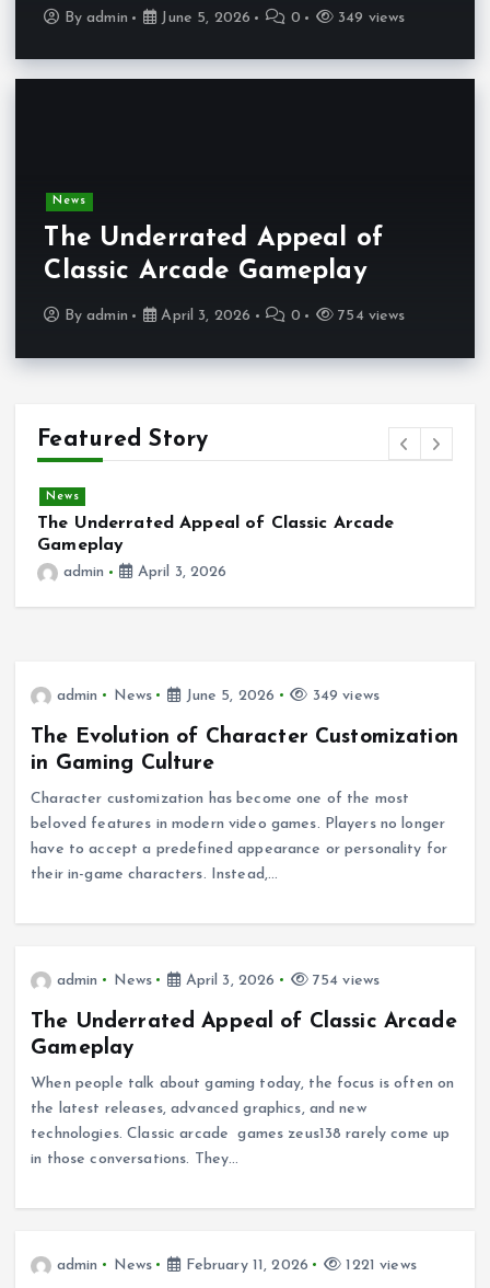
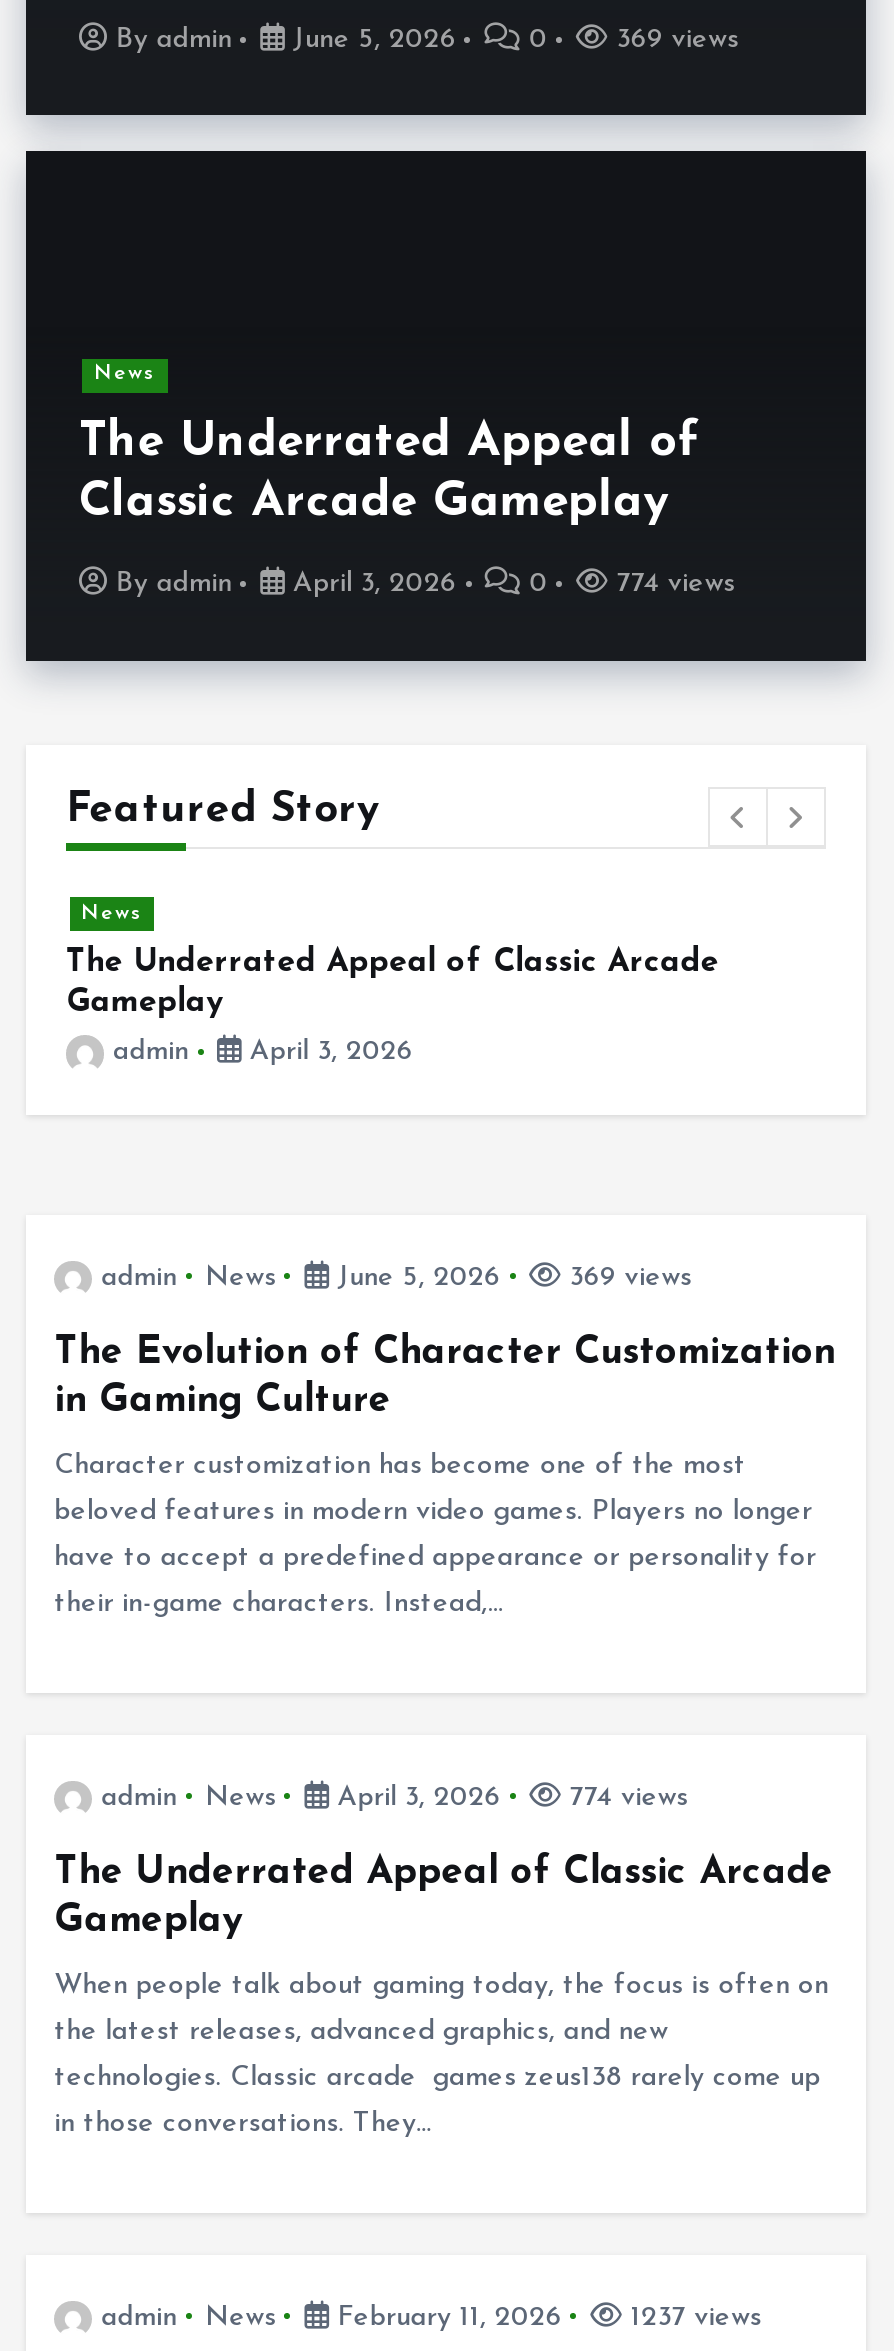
[334,10,405,26] 349 views -> [608,24,739,54] 369 views
[334,308,405,325] 754 views -> [608,570,735,600] 774 views
[308,687,380,704] 349 views -> [561,1262,692,1292] 369 views
[308,972,380,989] 754 views -> [561,1782,688,1812] 774 views
[342,1257,417,1273] 1221 views -> [623,2302,762,2332] 1237 views

